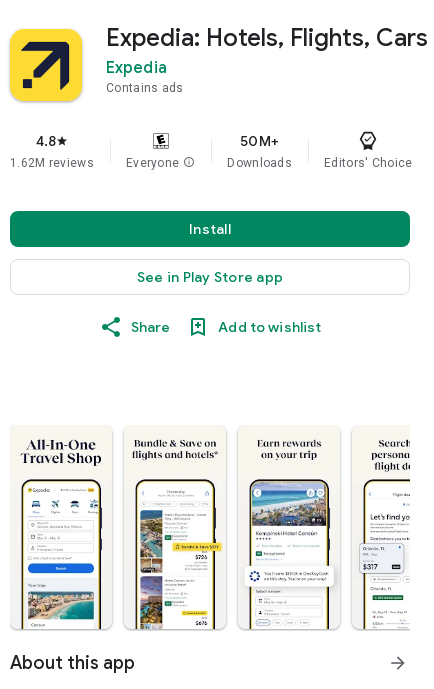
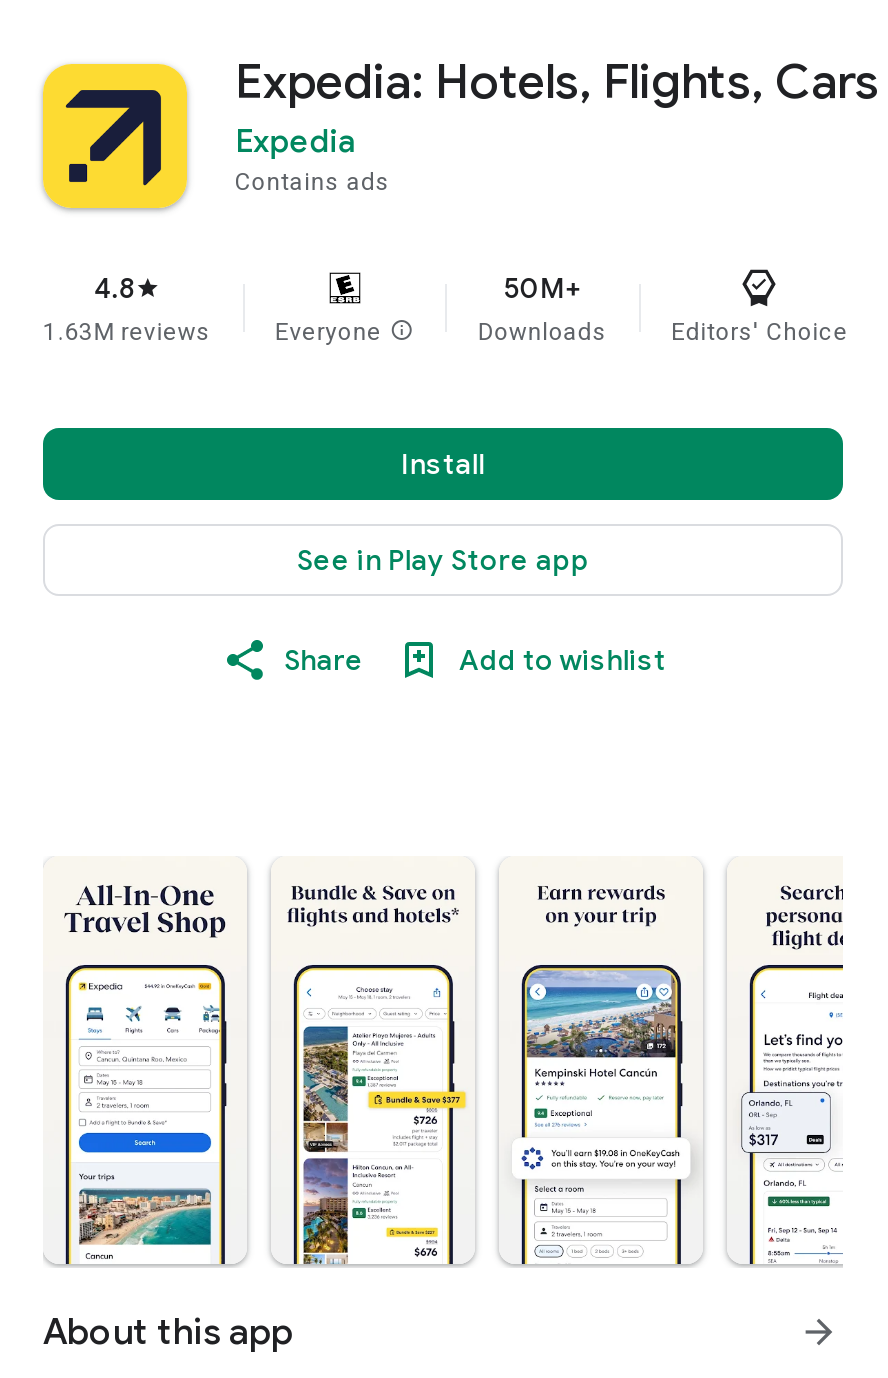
[10,156,94,170] 1.62M reviews -> [43,318,211,346] 1.63M reviews

